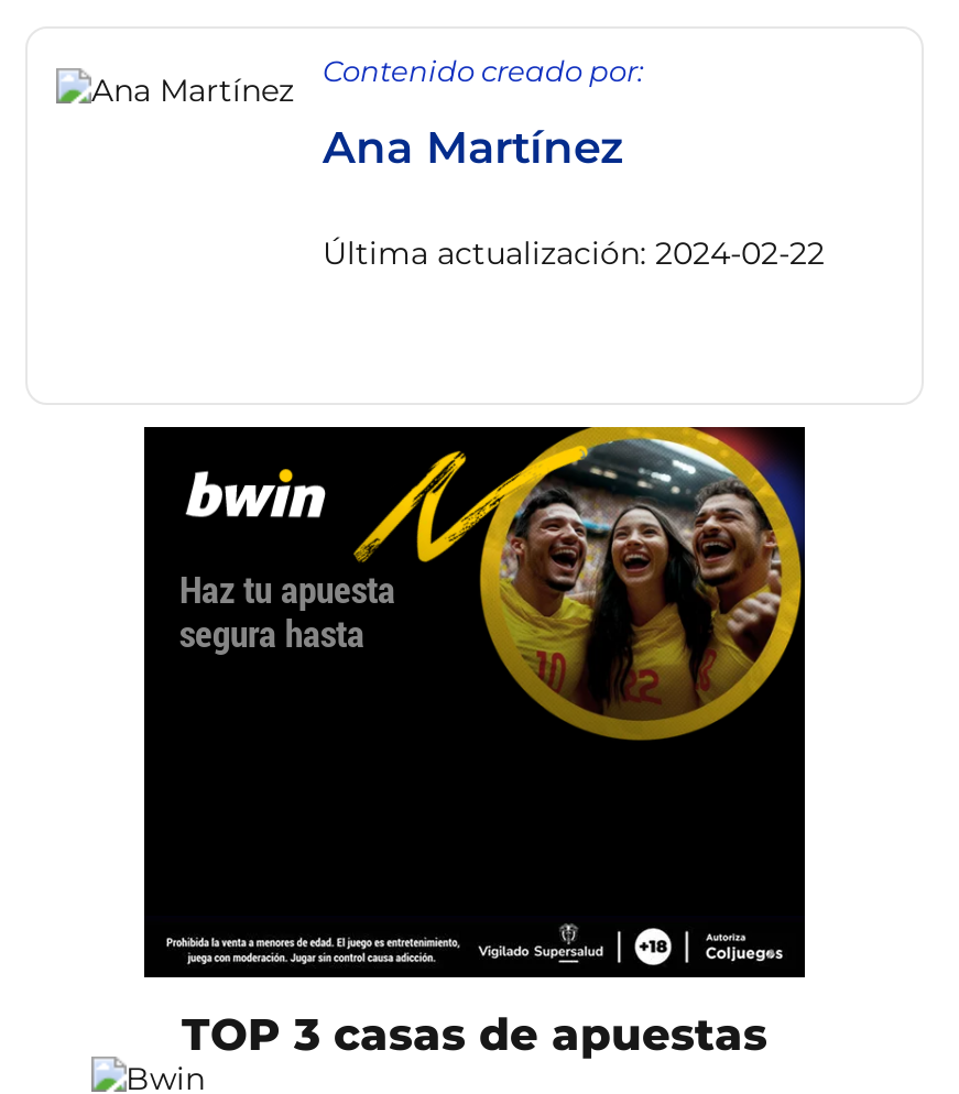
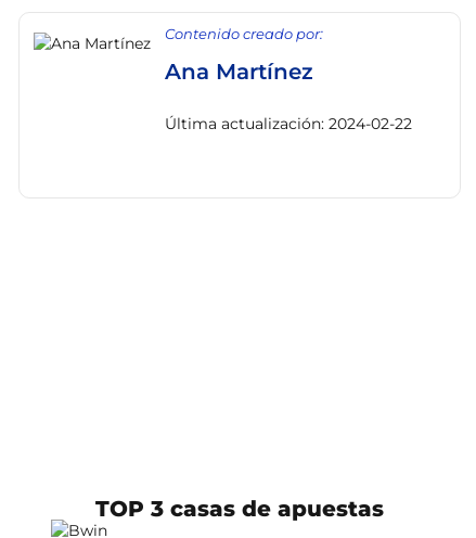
[142,425,807,980] [image] -> none

